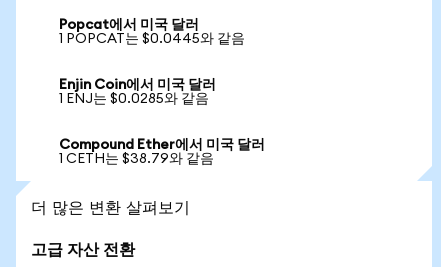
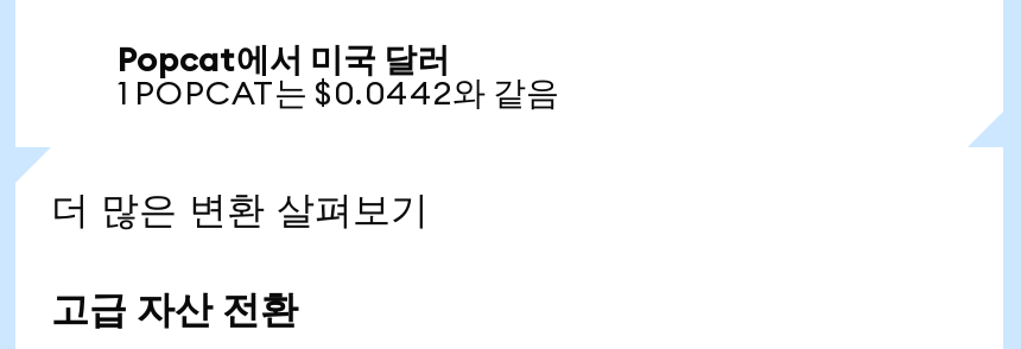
[59,32,265,166] 1 POPCAT는 $0.0445와 같음 | Enjin Coin에서 미국 달러 | 1 ENJ는 $0.0285와 같음 | Compound Ether에서 미국 달러 | 1 CETH는 $38.79와 같음 -> [118,78,559,112] 1 POPCAT는 $0.0442와 같음

